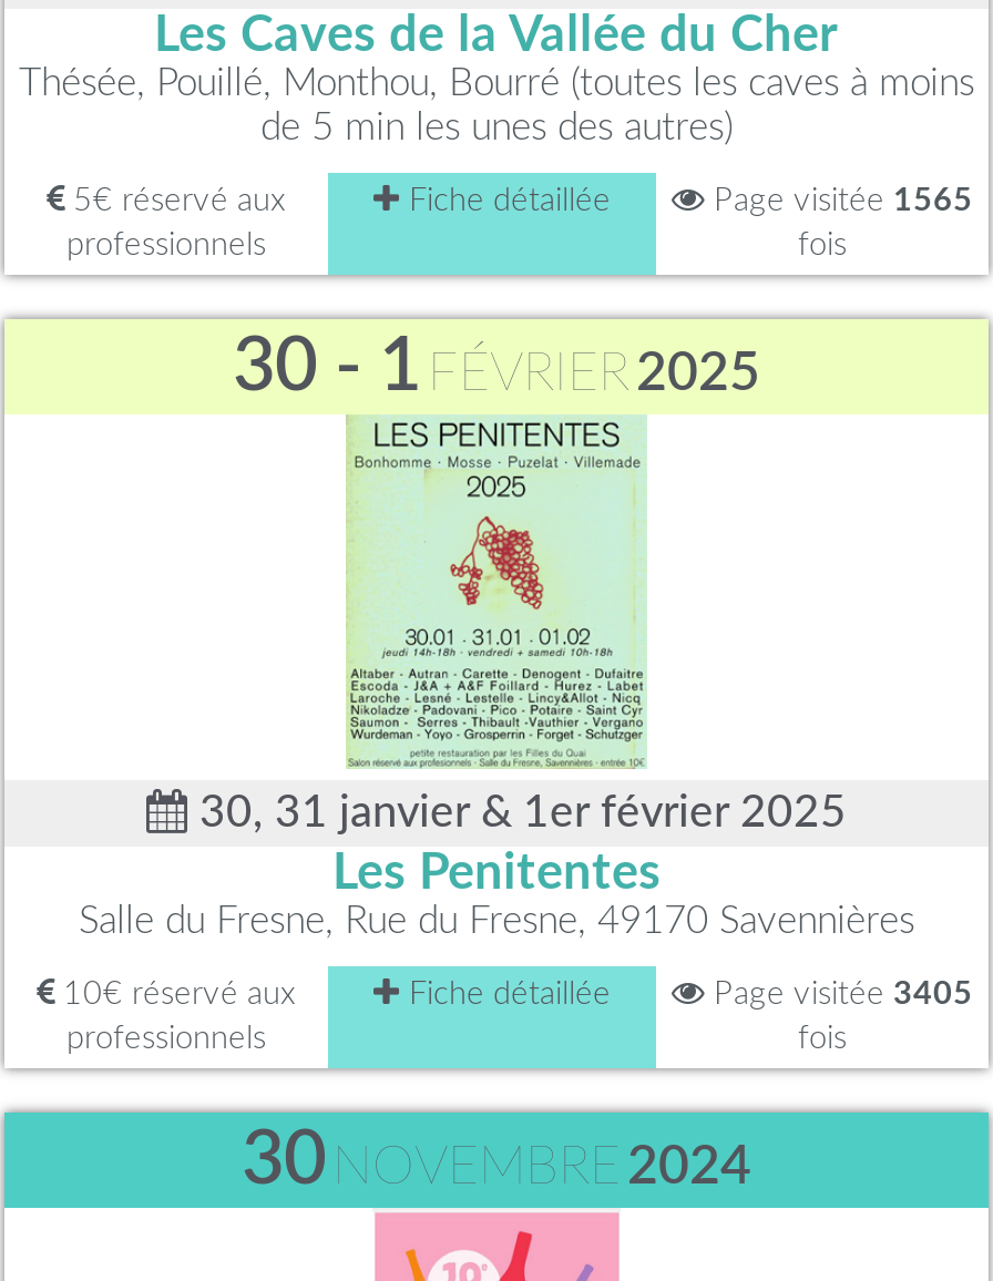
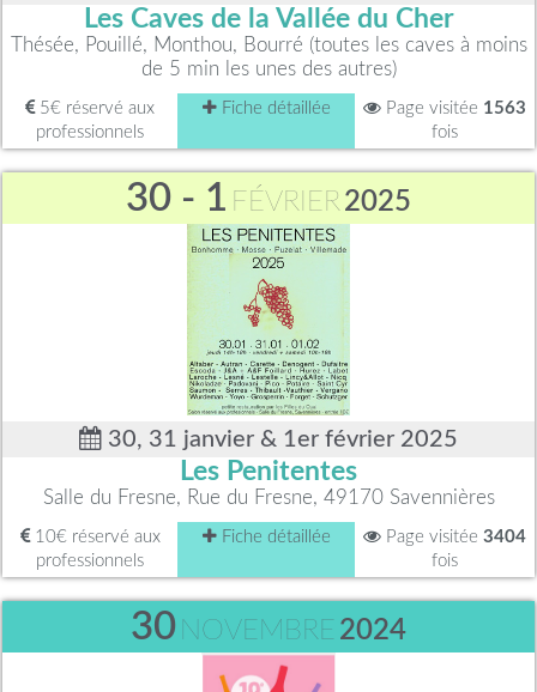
[705,183,973,216] Page visitée 1565 -> [381,99,526,117] Page visitée 1563
[705,976,973,1010] Page visitée 3405 -> [381,528,526,545] Page visitée 3404

